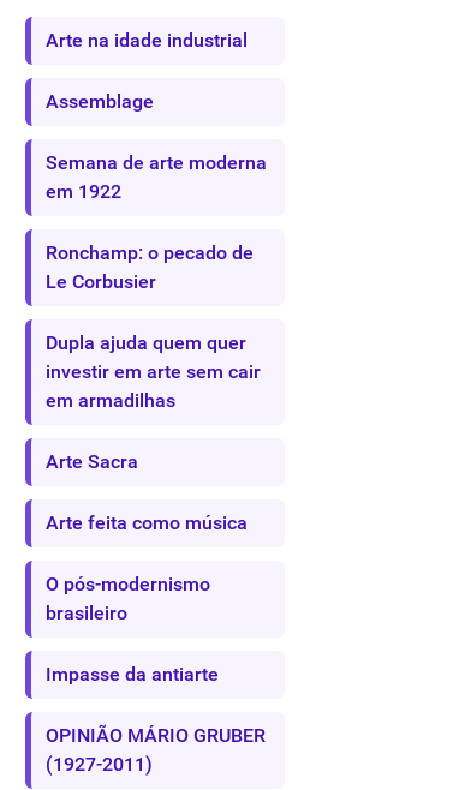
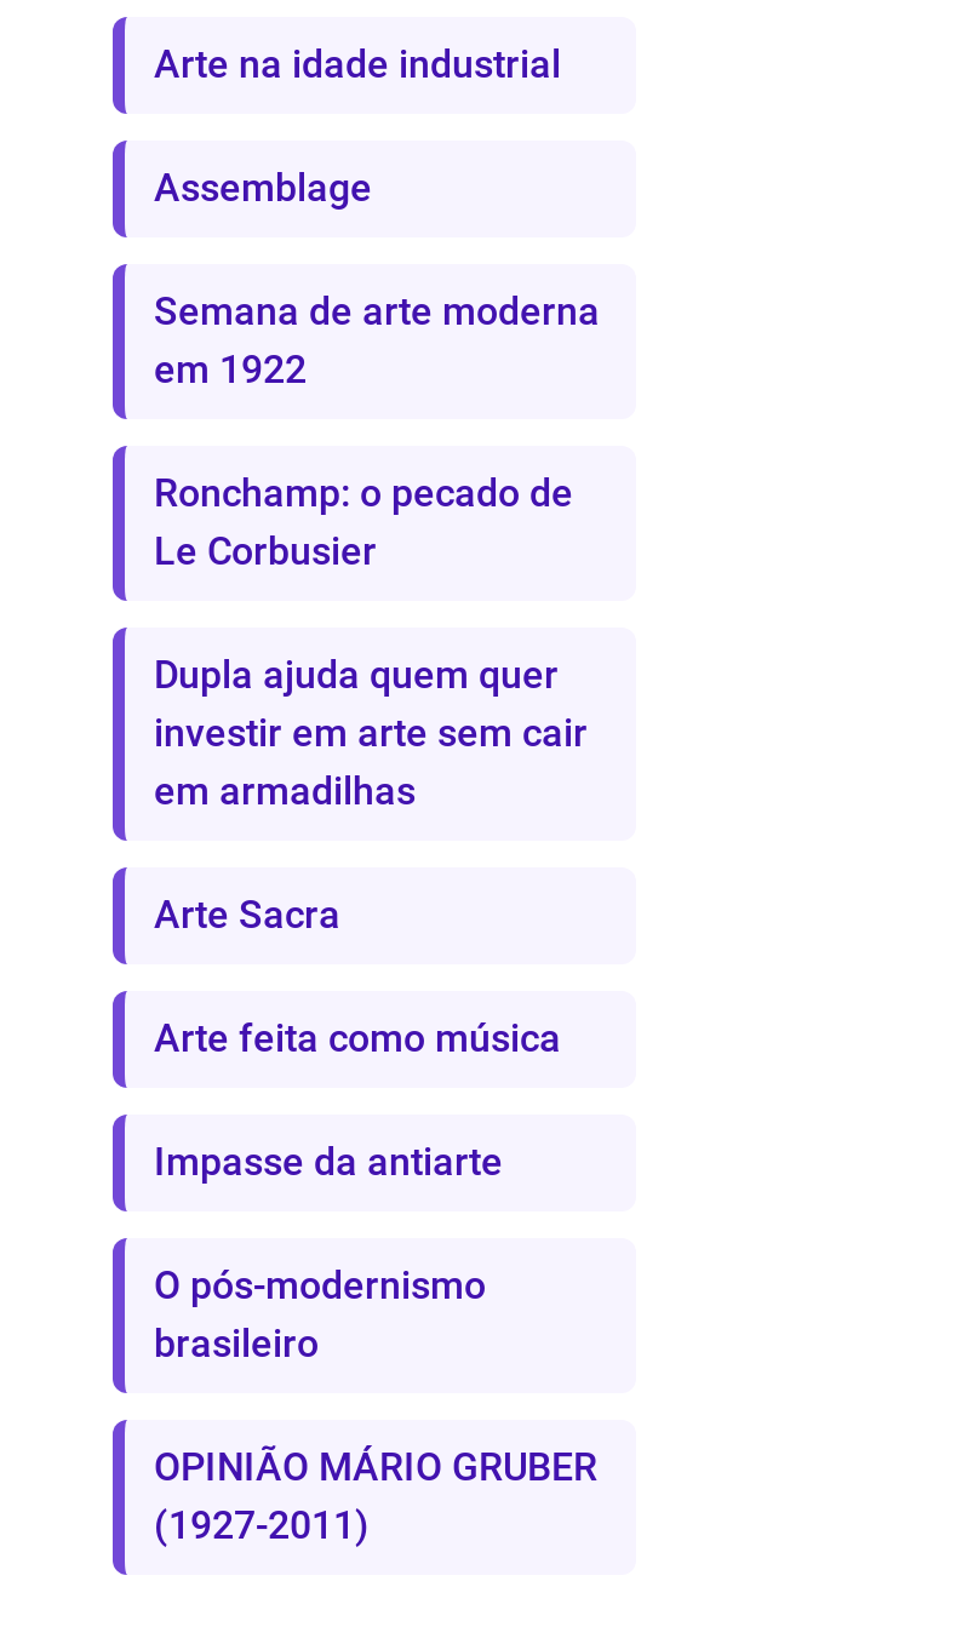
moved [46,573,210,624] -> [154,1262,486,1367]: O pós-modernismo | brasileiro
moved [46,663,219,686] -> [154,1139,503,1185]: Impasse da antiarte

